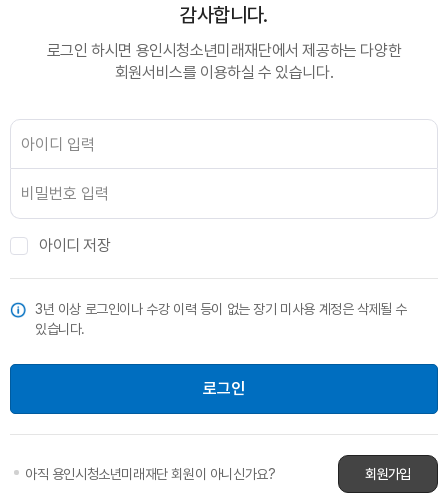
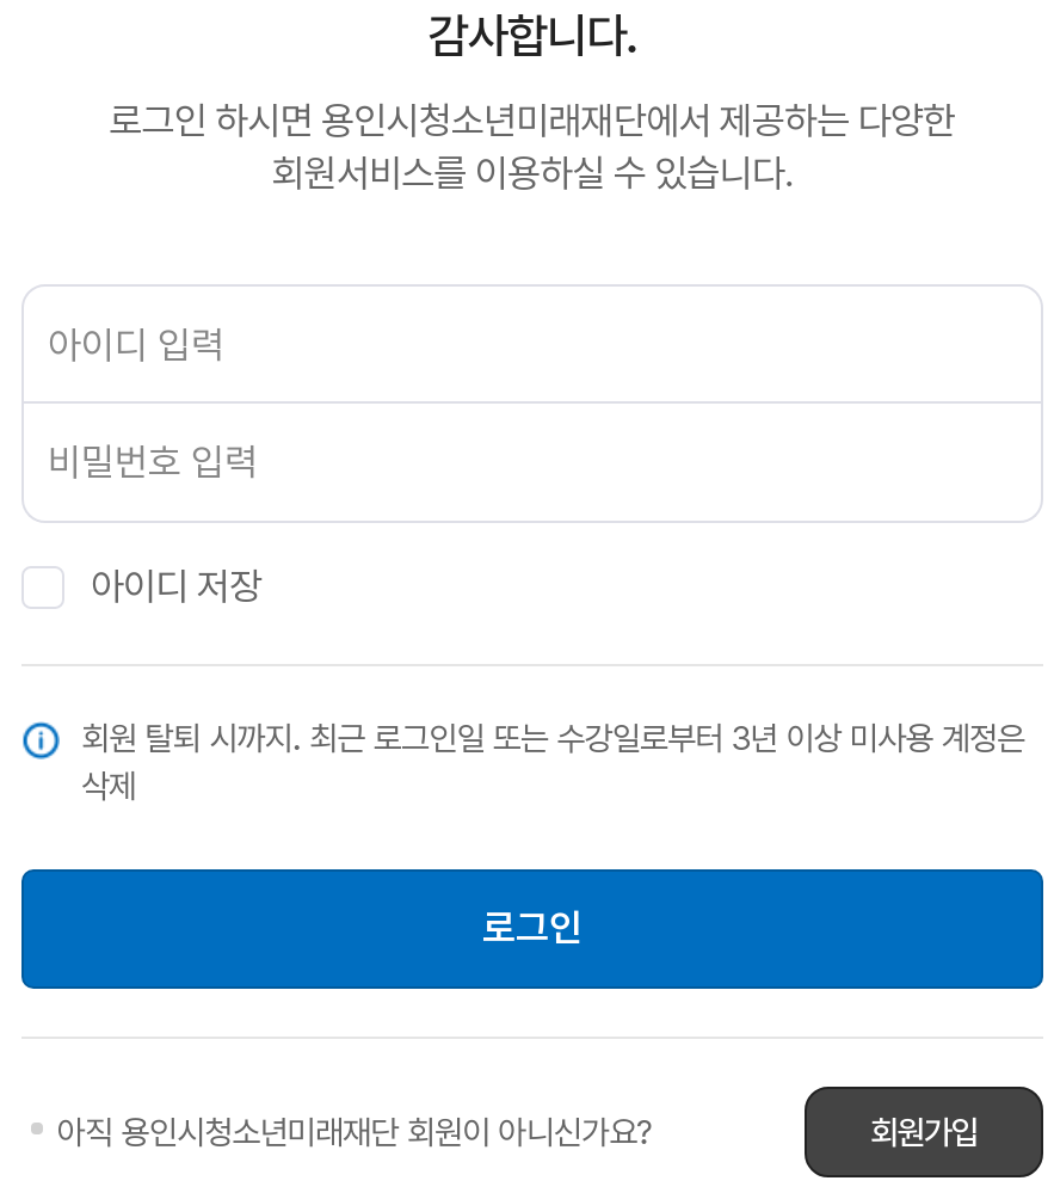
[35,301,407,337] 3년 이상 로그인이나 수강 이력 등이 없는 장기 미사용 계정은 삭제될 수 | 있습니다. -> [81,719,1025,805] 회원 탈퇴 시까지. 최근 로그인일 또는 수강일로부터 3년 이상 미사용 계정은 | 삭제

